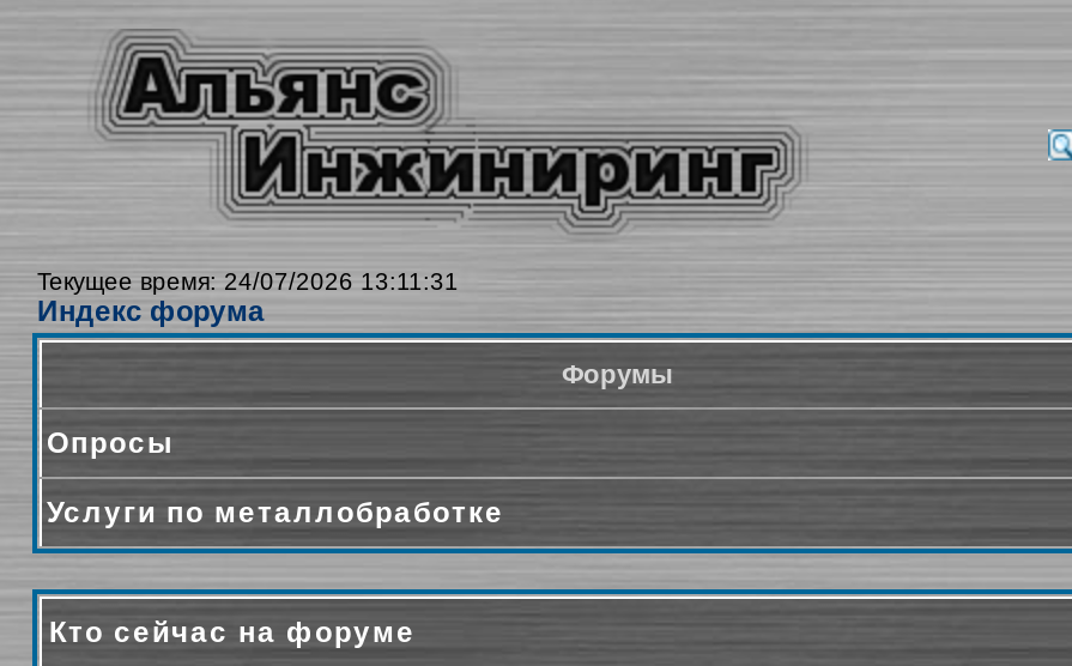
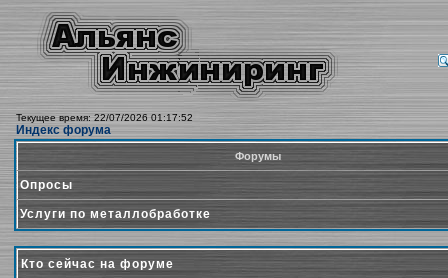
[37,268,459,295] Текущее время: 24/07/2026 13:11:31 -> [16,112,193,123] Текущее время: 22/07/2026 01:17:52

